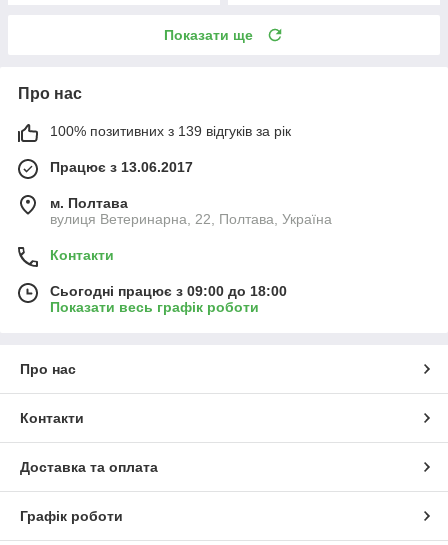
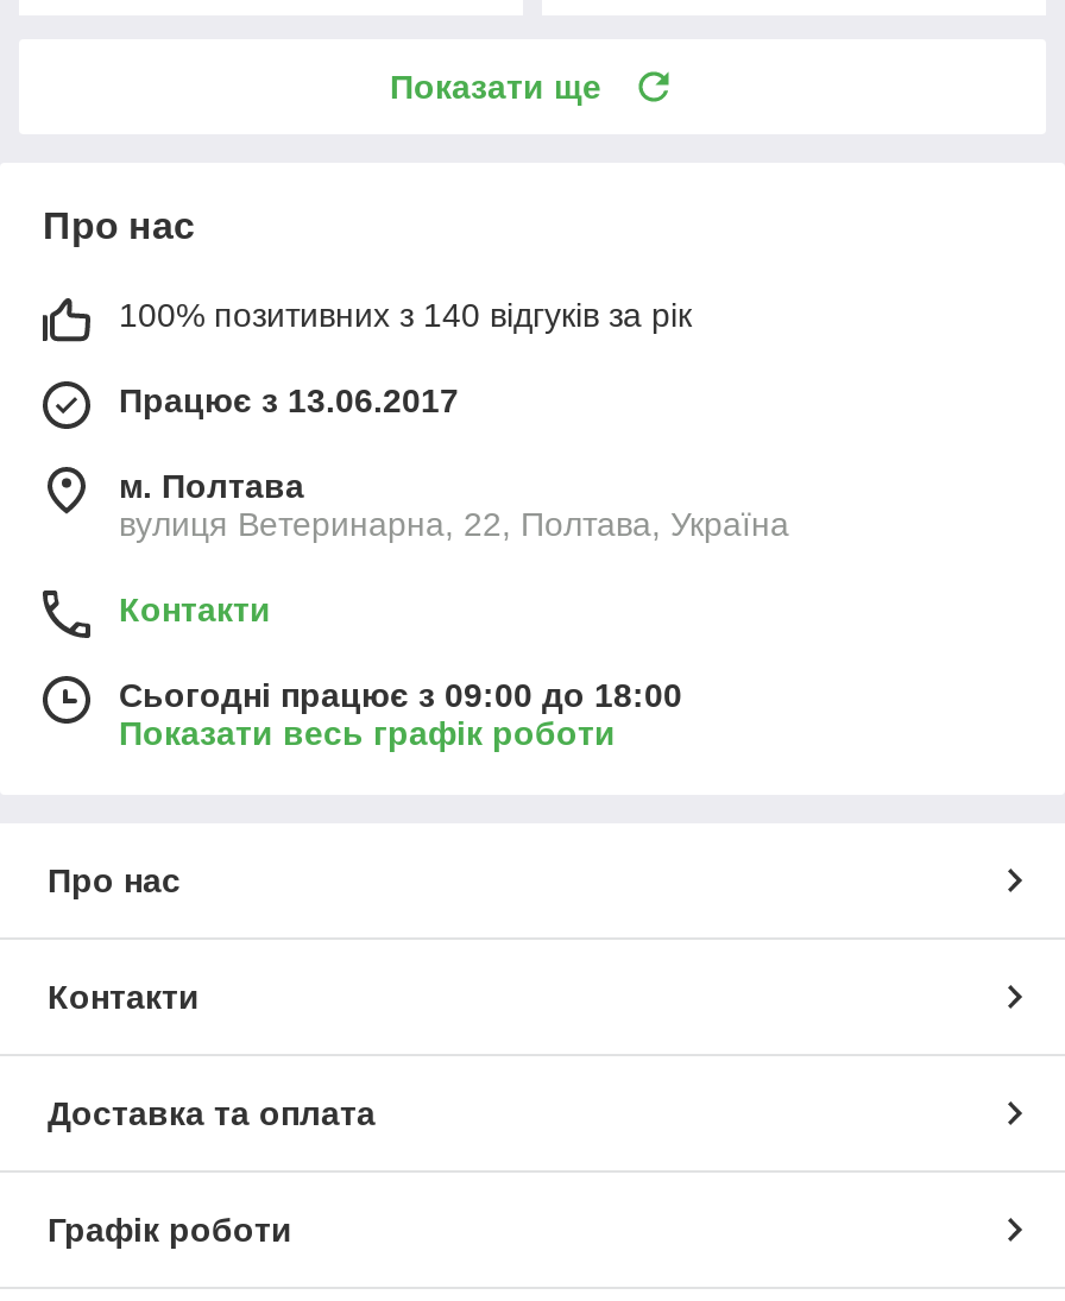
[50,123,291,139] 100% позитивних з 139 відгуків за рік -> [119,295,692,333] 100% позитивних з 140 відгуків за рік

